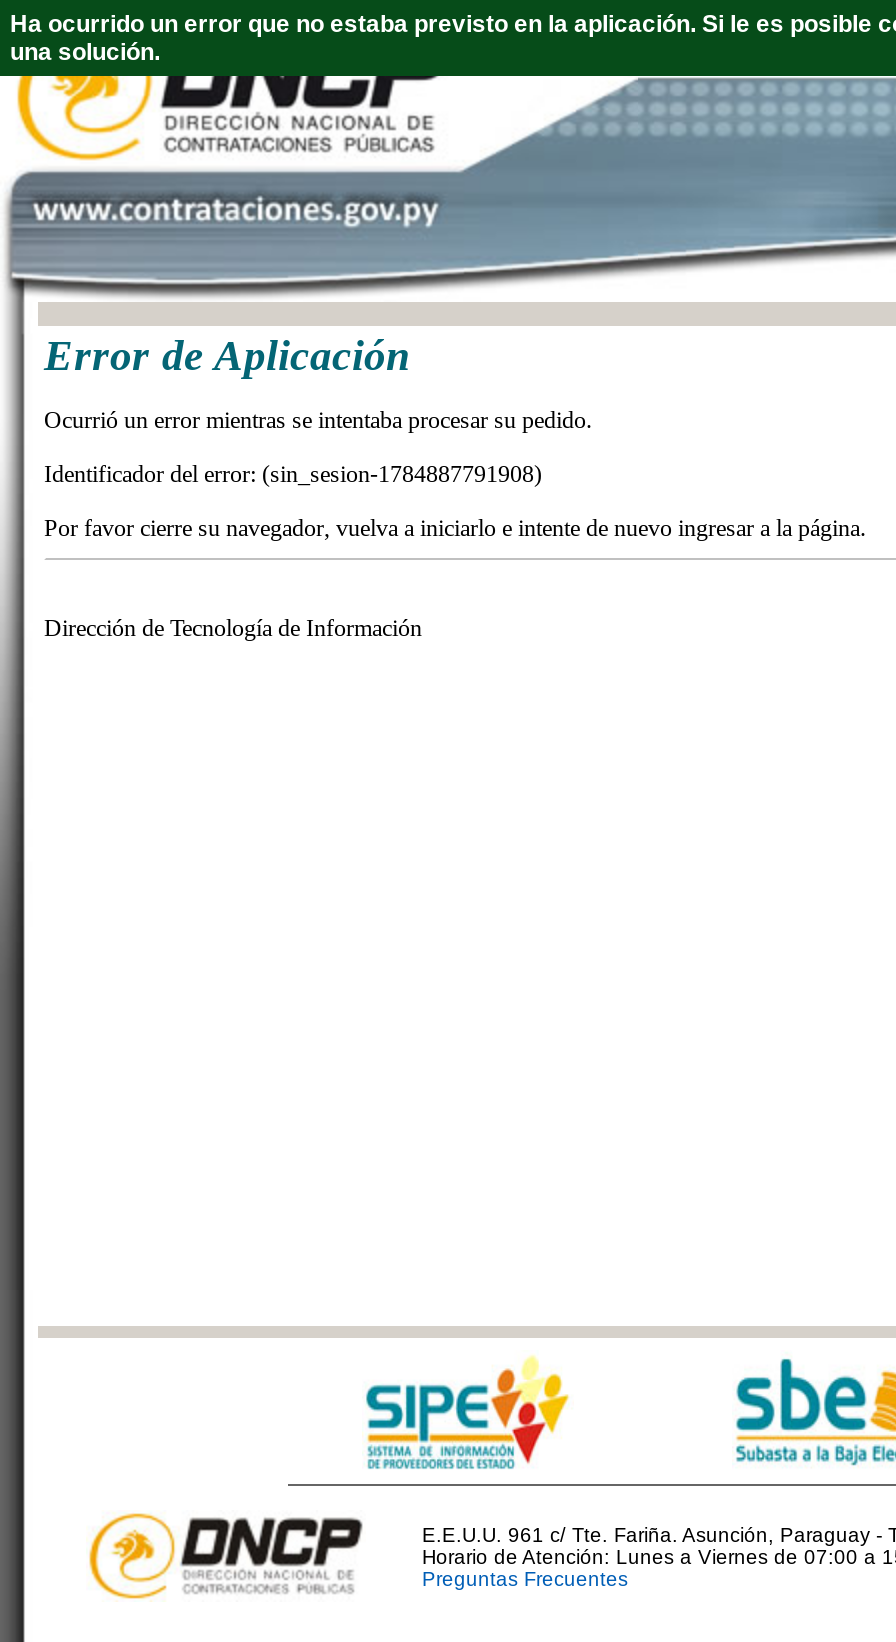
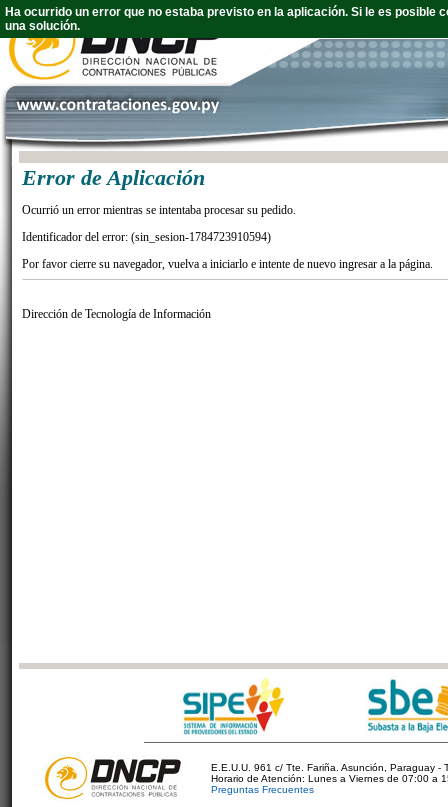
[44,460,542,488] Identificador del error: (sin_sesion-1784887791908) -> [22,230,271,244] Identificador del error: (sin_sesion-1784723910594)

